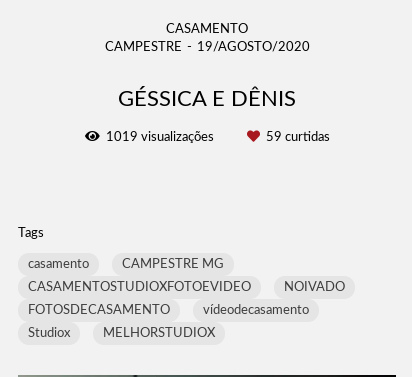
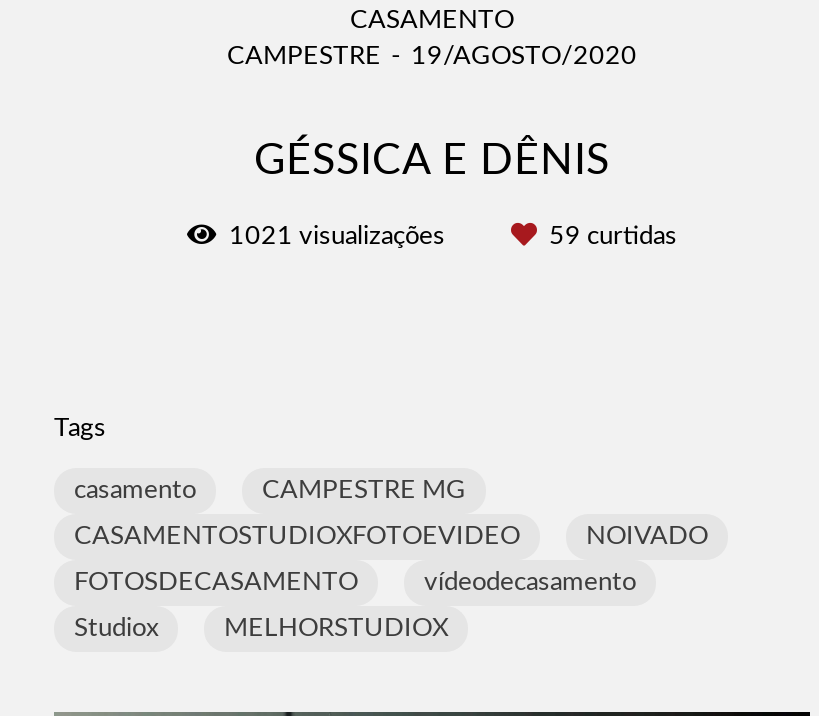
[105,131,216,144] 1019 visualizações -> [229,224,451,250] 1021 visualizações

